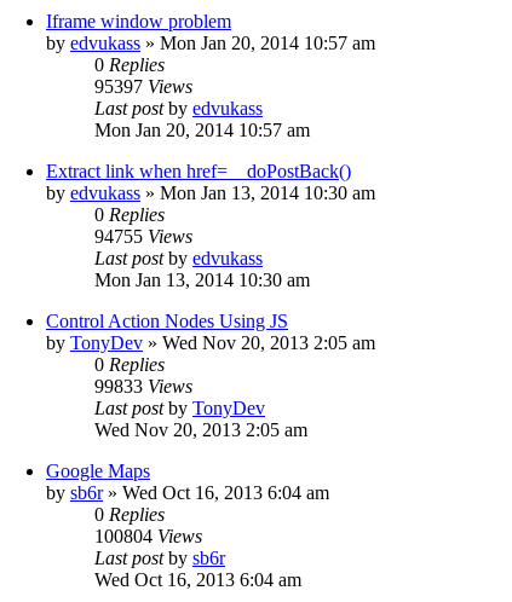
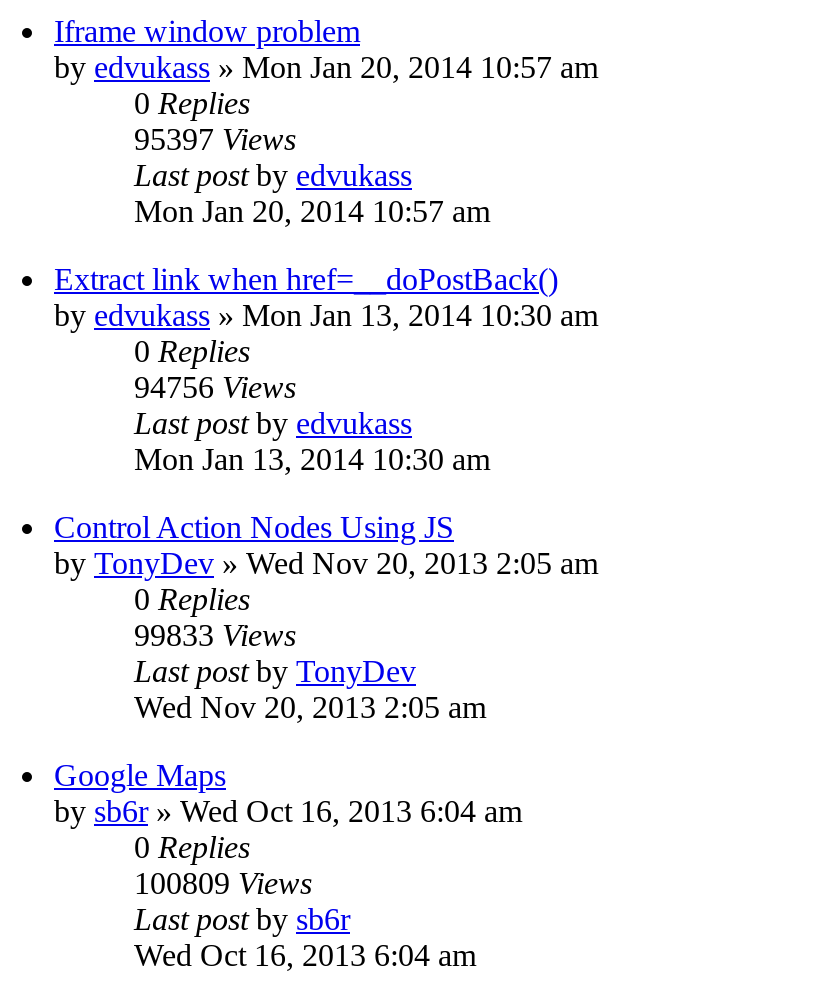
[94,226,192,246] 94755 Views -> [134,370,296,404] 94756 Views
[94,526,202,546] 100804 Views -> [134,866,312,900] 100809 Views

